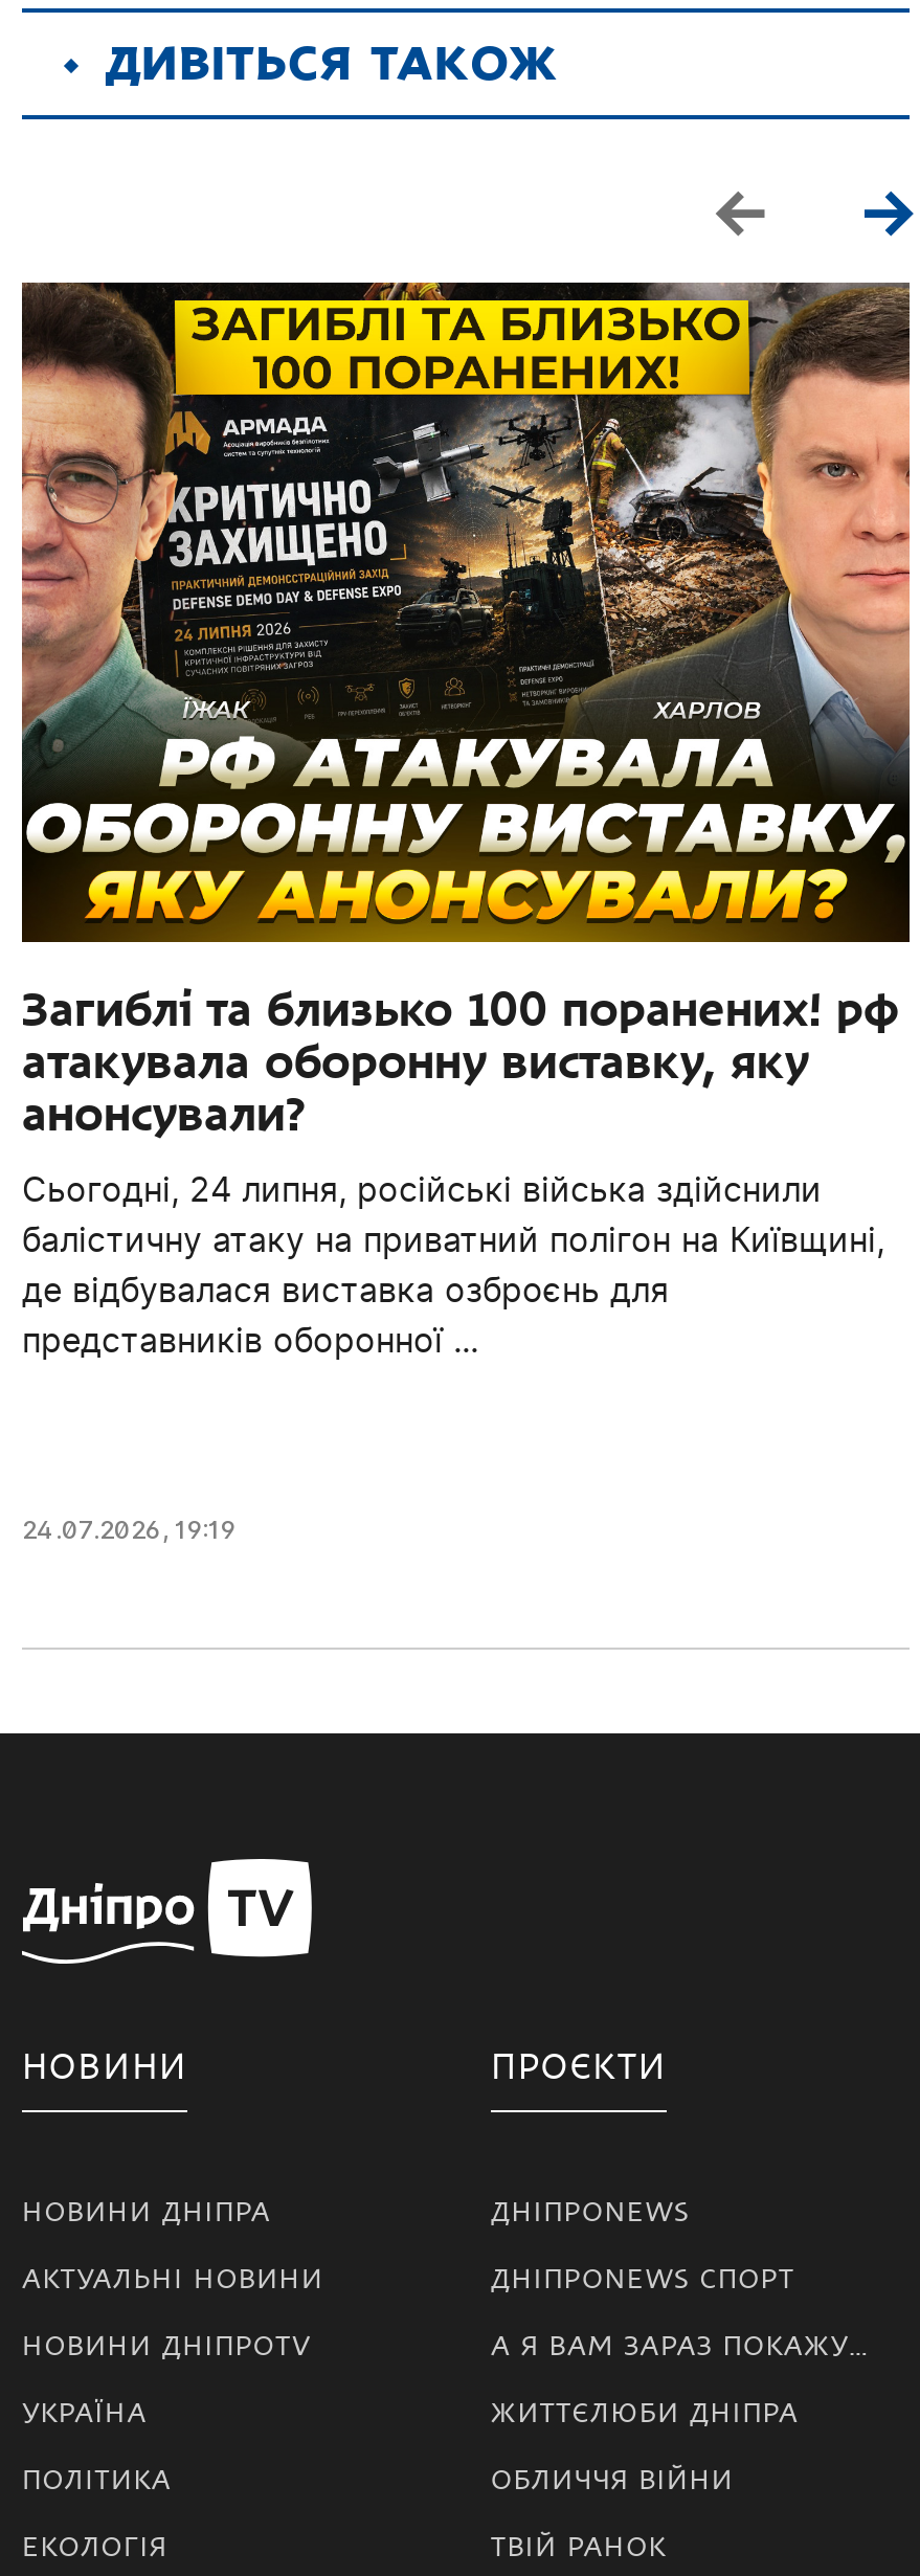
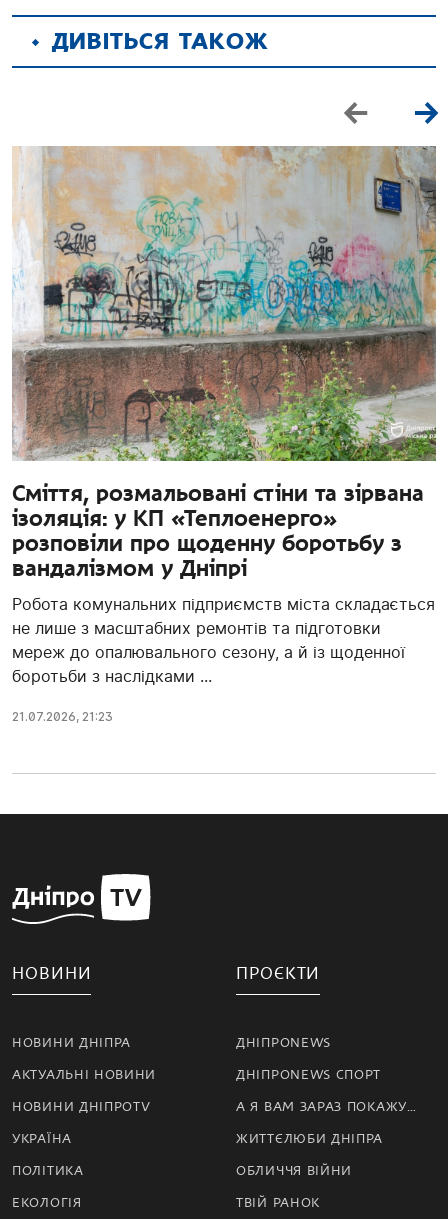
[20,281,910,1141] [image] | Загиблі та близько 100 поранених! рф | атакувала оборонну виставку, яку | анонсували? -> [12,145,437,581] [image] | Сміття, розмальовані стіни та зірвана | ізоляція: у КП «Теплоенерго» | розповіли про щоденну боротьбу з | вандалізмом у Дніпрі
[22,1168,884,1361] Сьогодні, 24 липня, російські війська здійснили | балістичну атаку на приватний полігон на Київщині, | де відбувалася виставка озброєнь для | представників оборонної ... -> [12,594,435,686] Робота комунальних підприємств міста складається | не лише з масштабних ремонтів та підготовки | мереж до опалювального сезону, а й із щоденної | боротьби з наслідками ...
[22,1514,235,1545] 24.07.2026, 19:19 -> [12,709,113,724] 21.07.2026, 21:23

